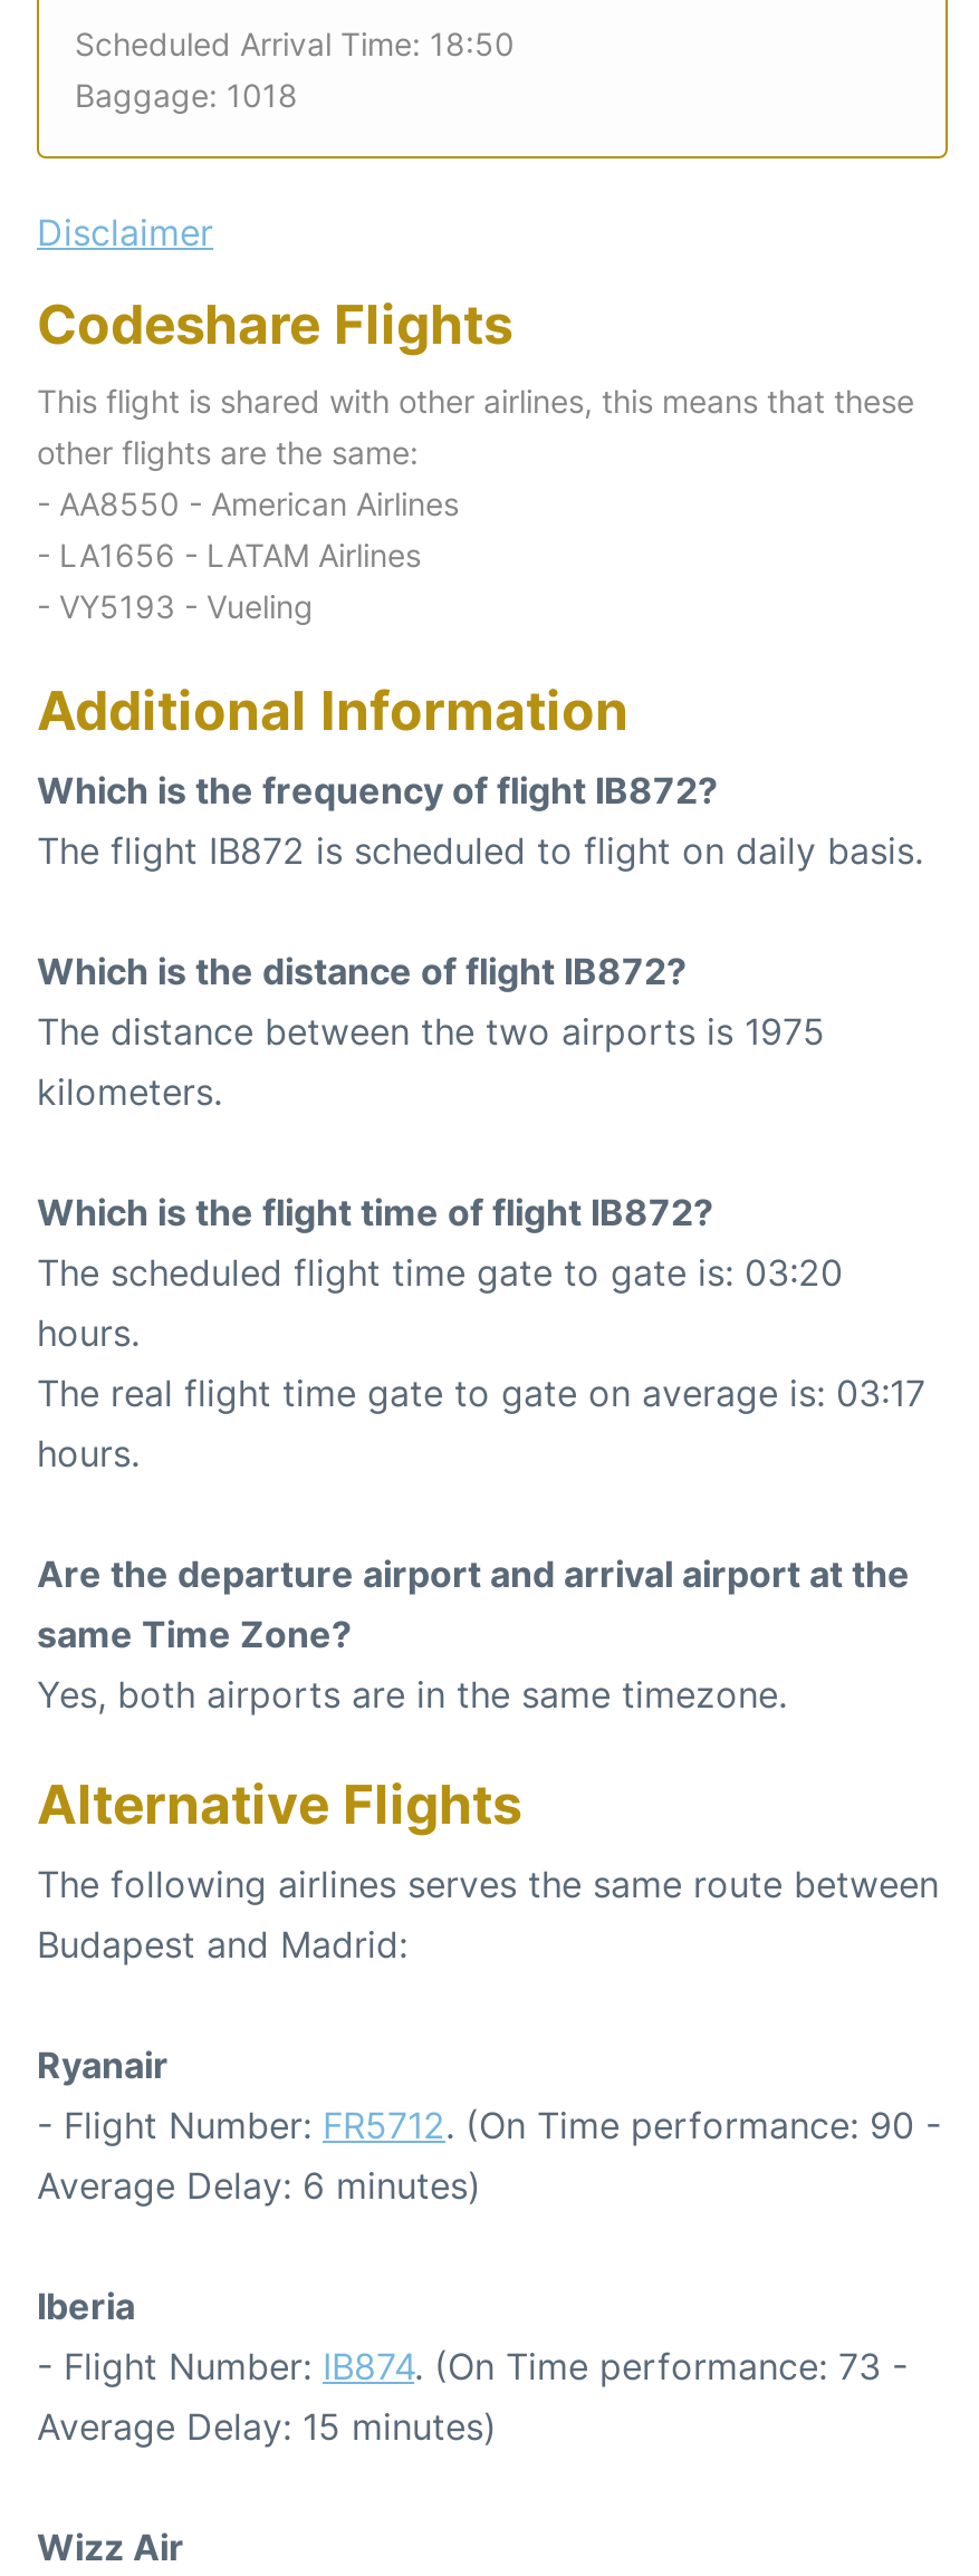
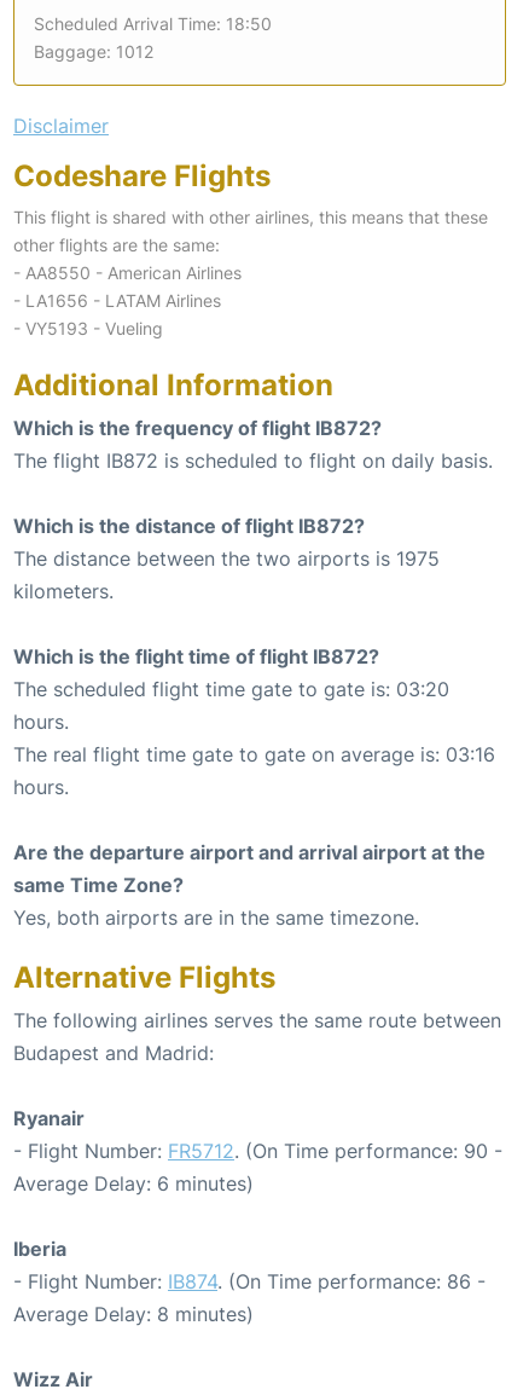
[75,75,298,113] Baggage: 1018 -> [34,41,153,61] Baggage: 1012
[37,1370,925,1414] The real flight time gate to gate on average is: 03:17 -> [13,742,495,766] The real flight time gate to gate on average is: 03:16
[37,2343,908,2388] - Flight Number: IB874. (On Time performance: 73 - -> [13,1269,486,1293] - Flight Number: IB874. (On Time performance: 86 -
[37,2403,497,2448] Average Delay: 15 minutes) -> [13,1301,254,1326] Average Delay: 8 minutes)

